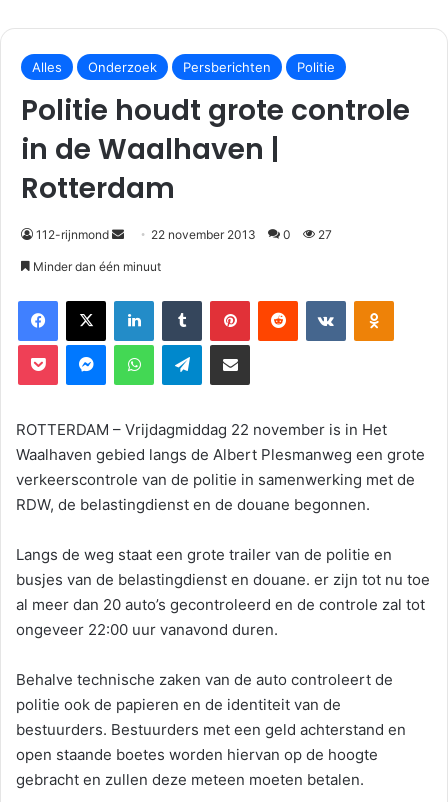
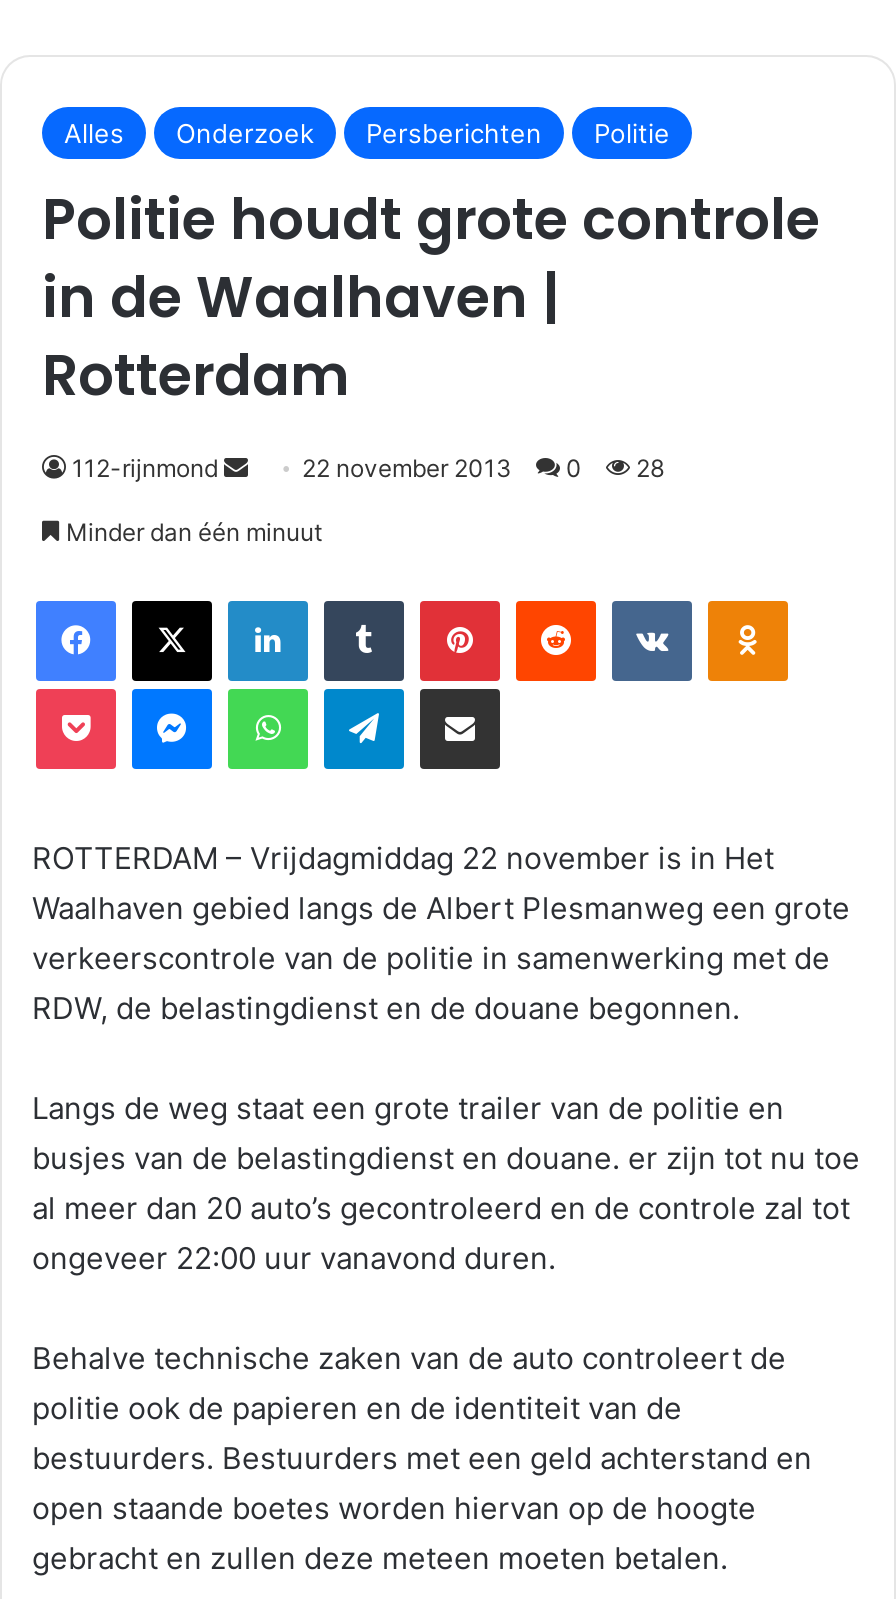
[151,227,332,242] 22 november 2013 0 27 -> [302,453,664,483] 22 november 2013 0 28

